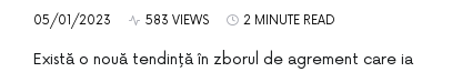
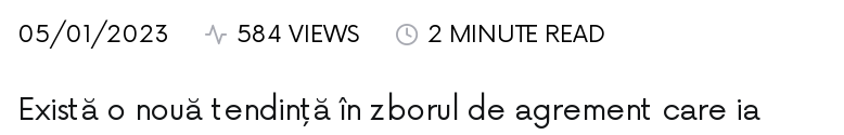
[145,13,209,27] 583 VIEWS -> [236,20,360,48] 584 VIEWS

